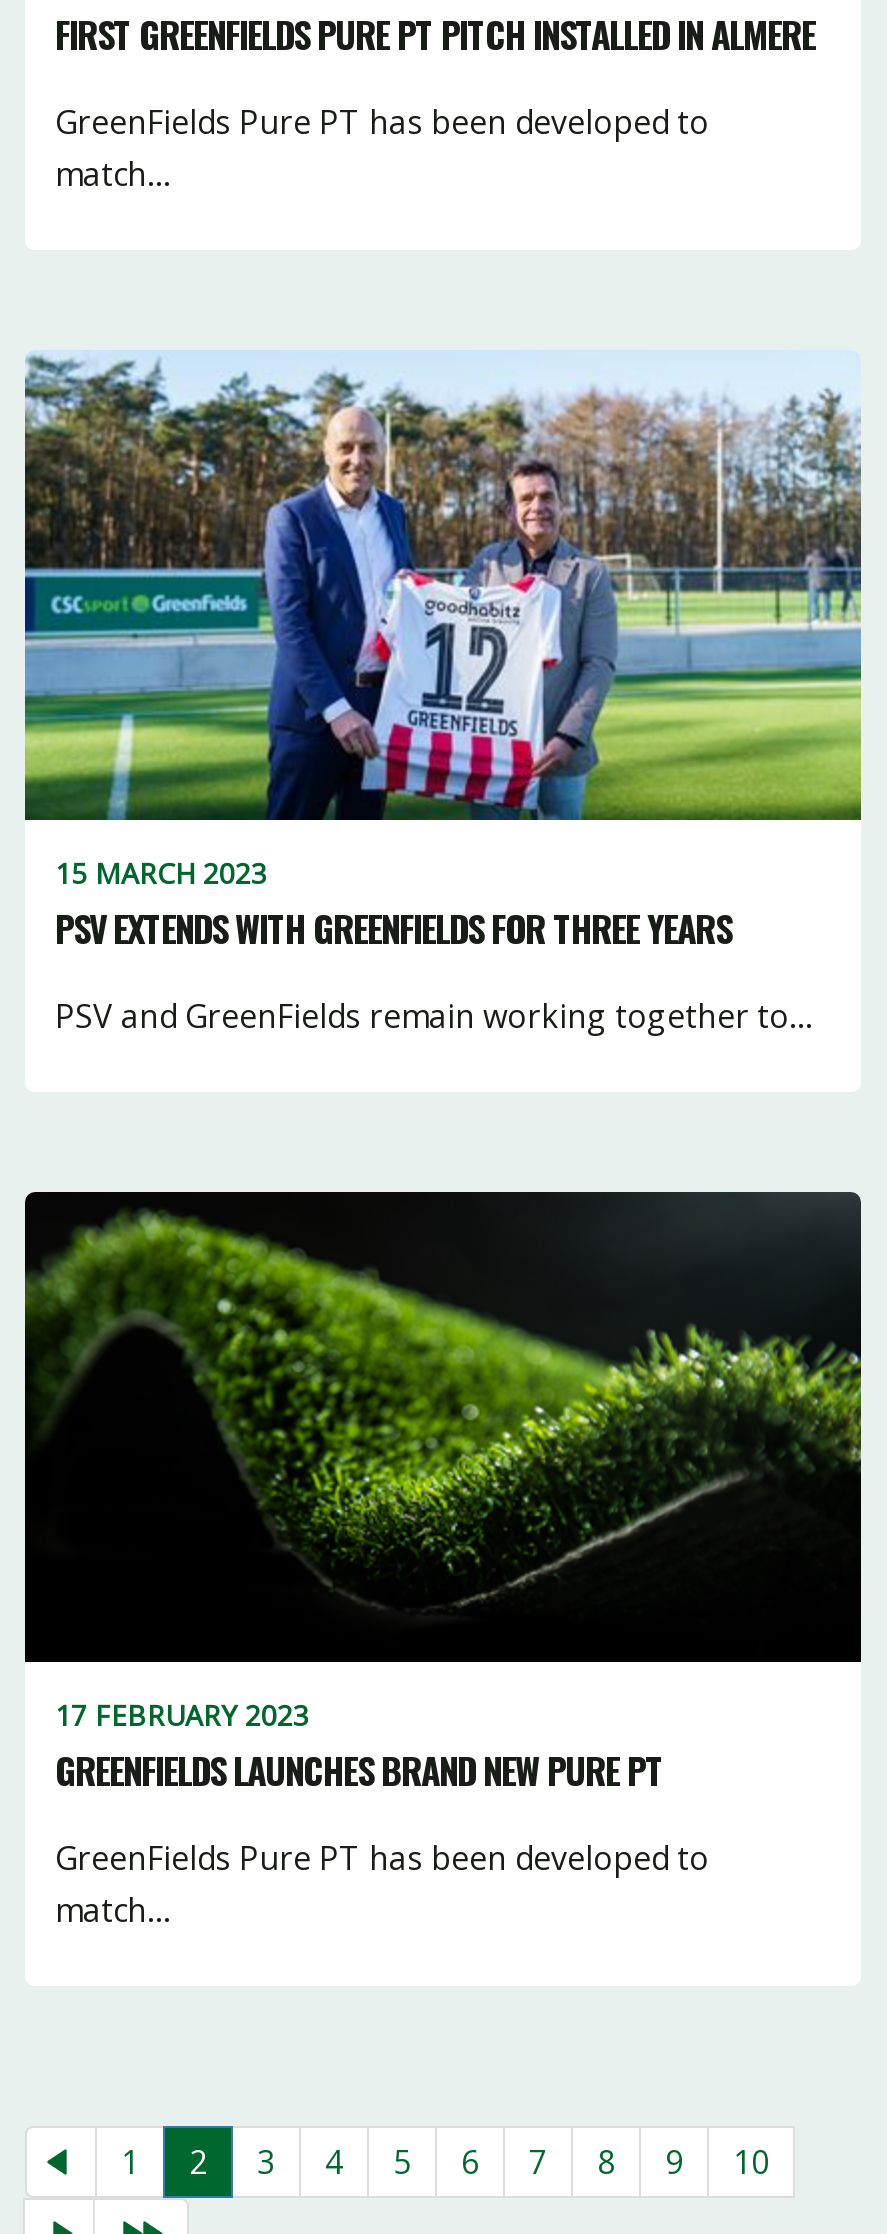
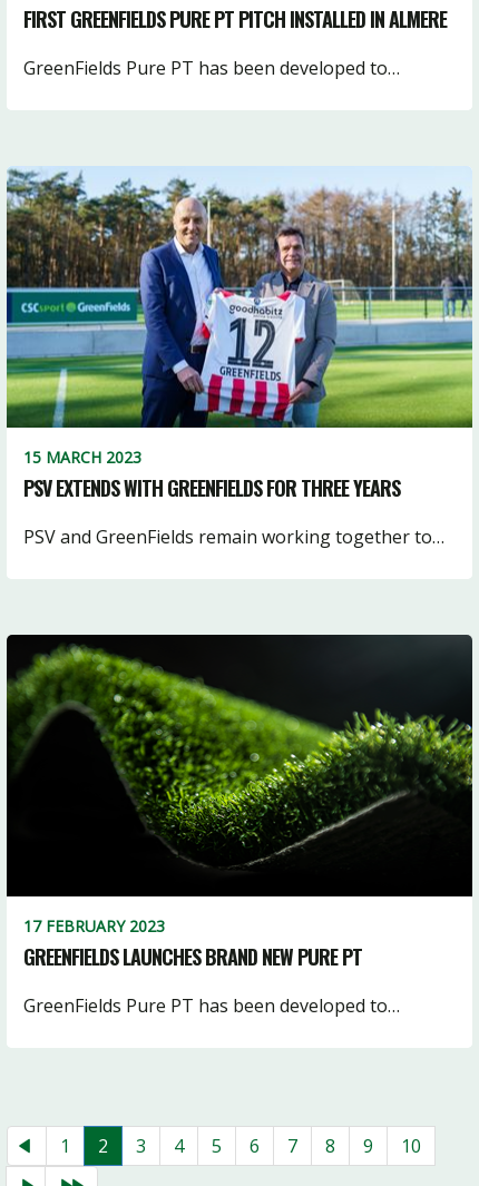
[55,101,709,197] GreenFields Pure PT has been developed to | match… -> [23,56,400,81] GreenFields Pure PT has been developed to…
[55,1837,709,1933] GreenFields Pure PT has been developed to | match… -> [23,994,400,1018] GreenFields Pure PT has been developed to…

